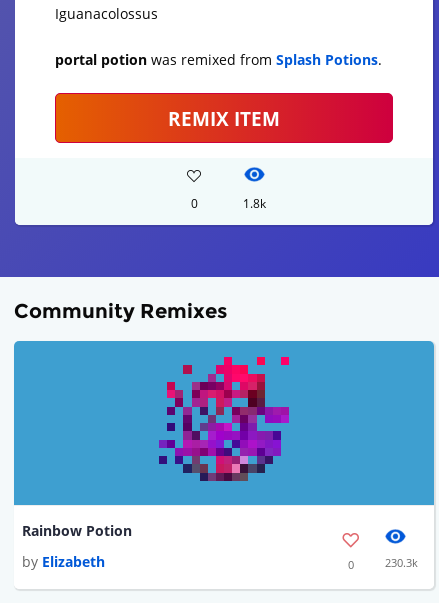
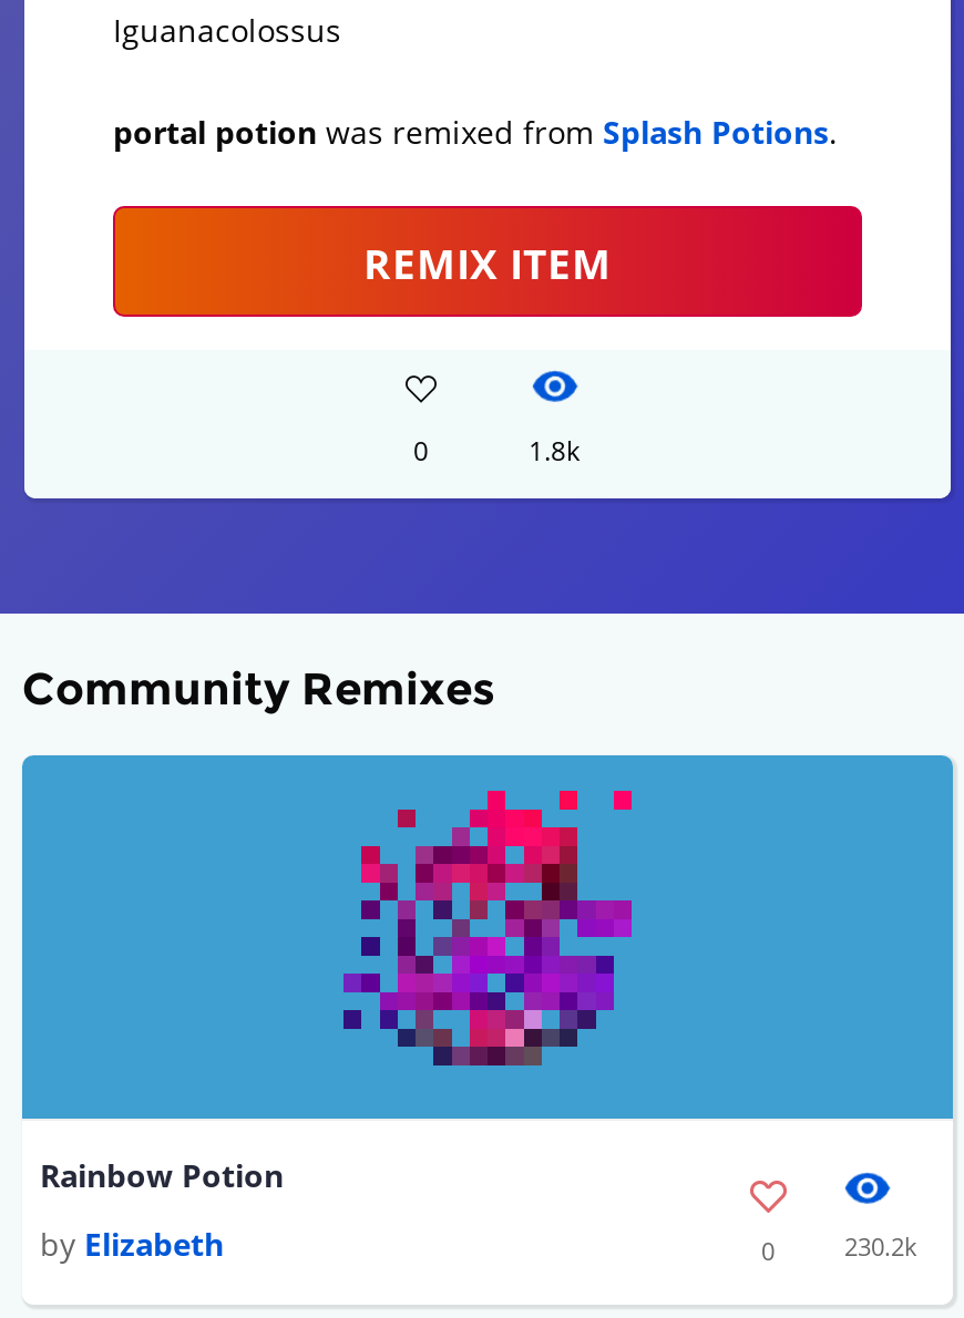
[385,554,418,569] 230.3k -> [844,1228,917,1262] 230.2k

